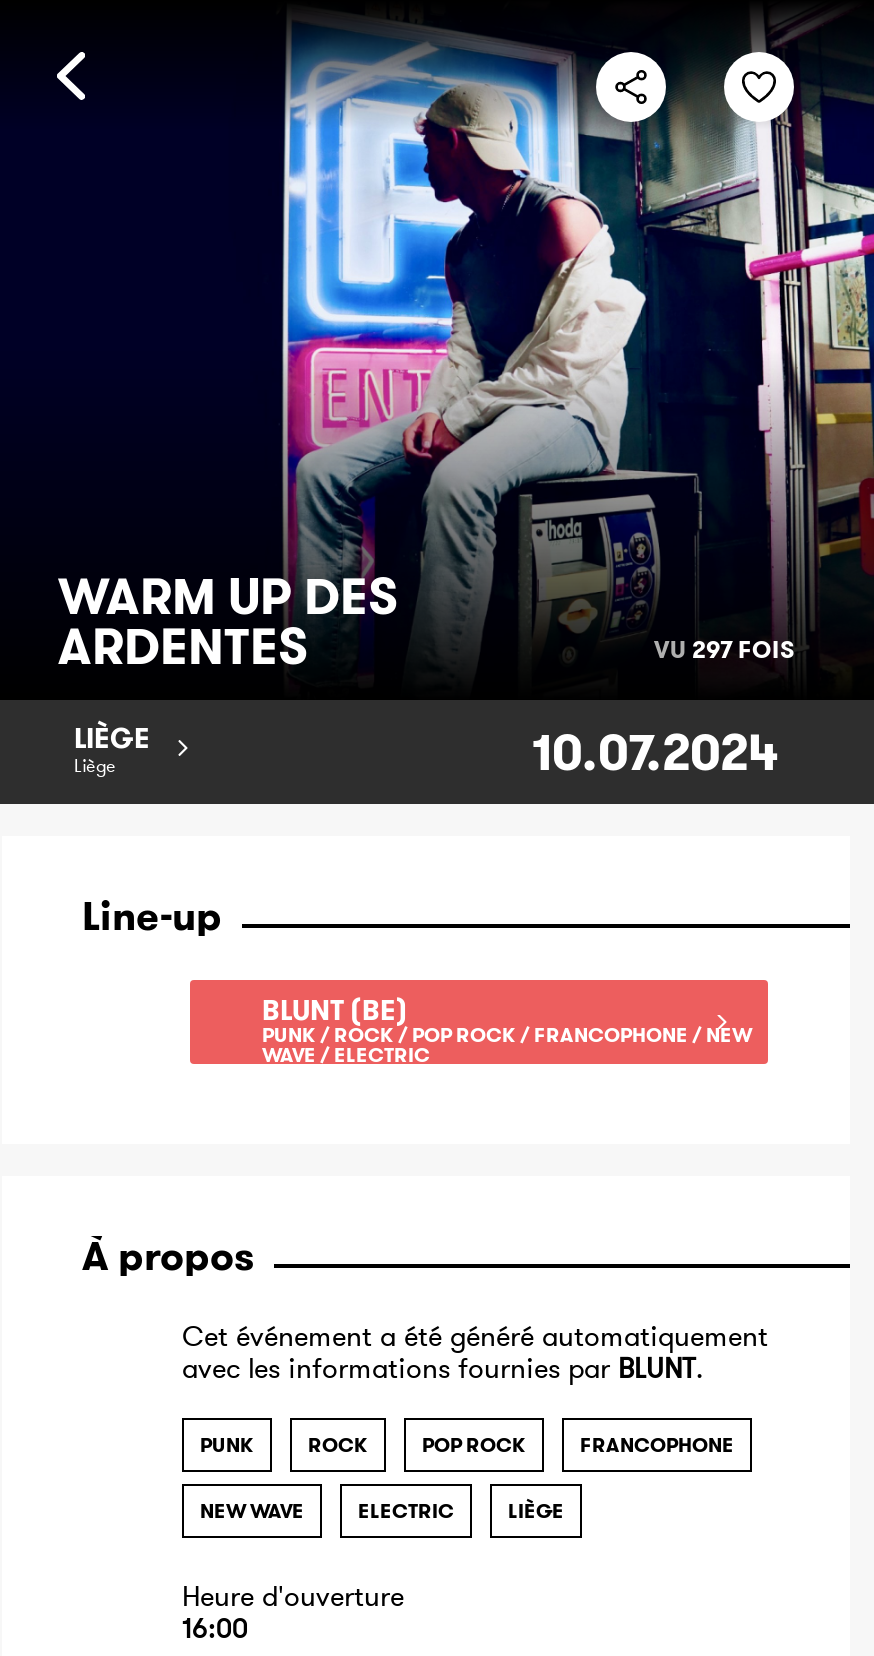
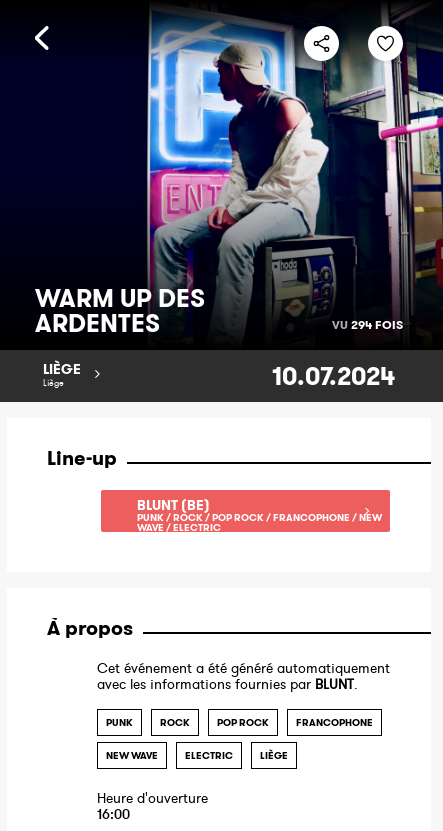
[654,634,794,664] VU 297 FOIS -> [332,317,403,332] VU 294 FOIS

